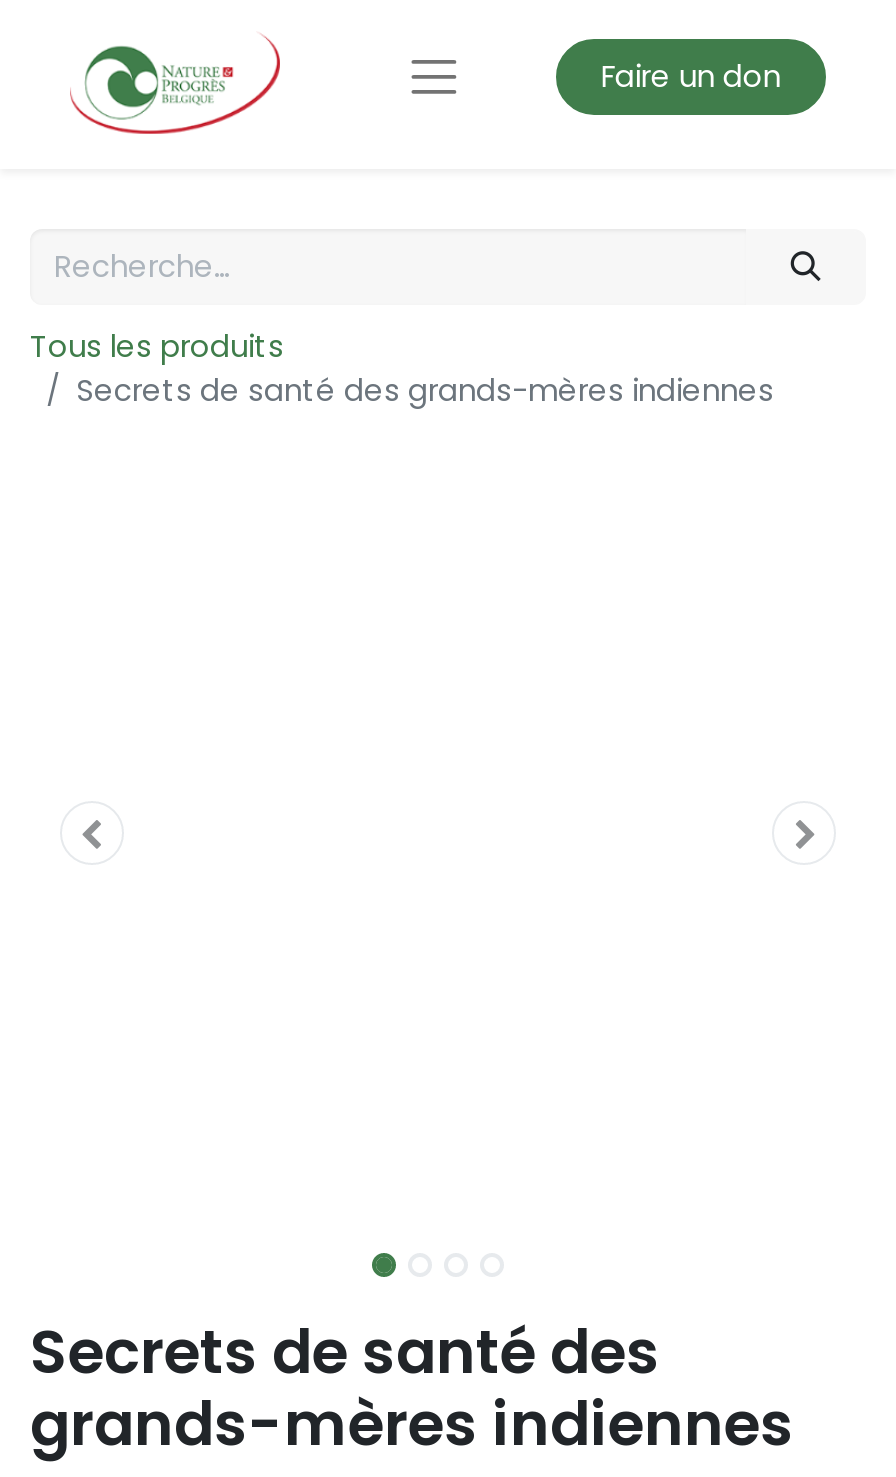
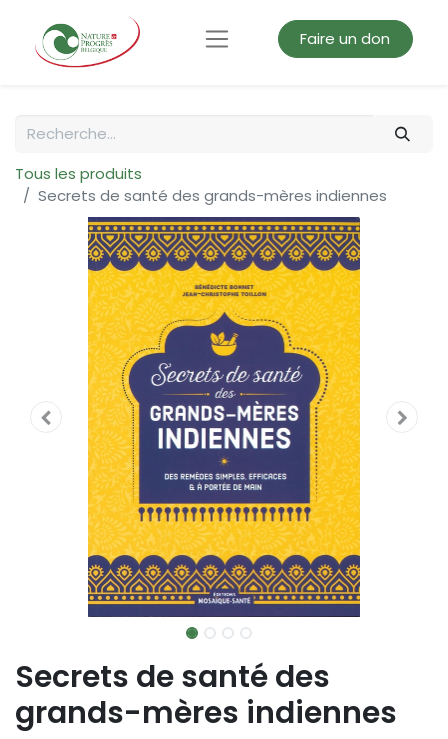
none -> [87,216,361,618] [image]

